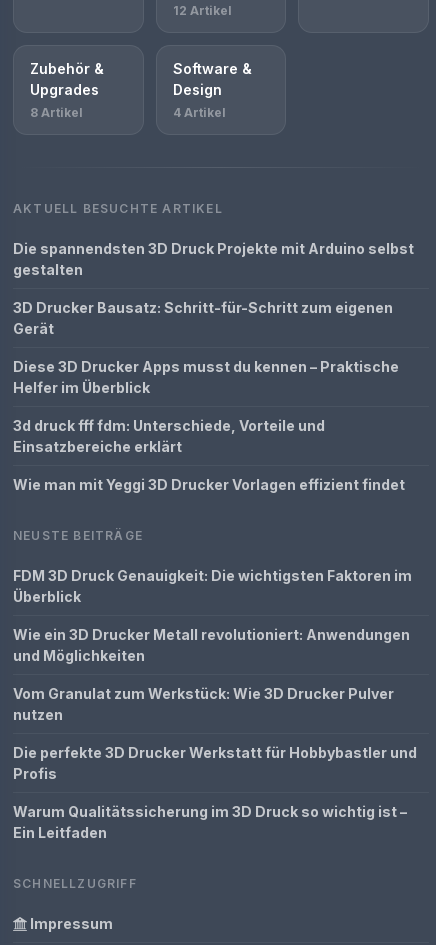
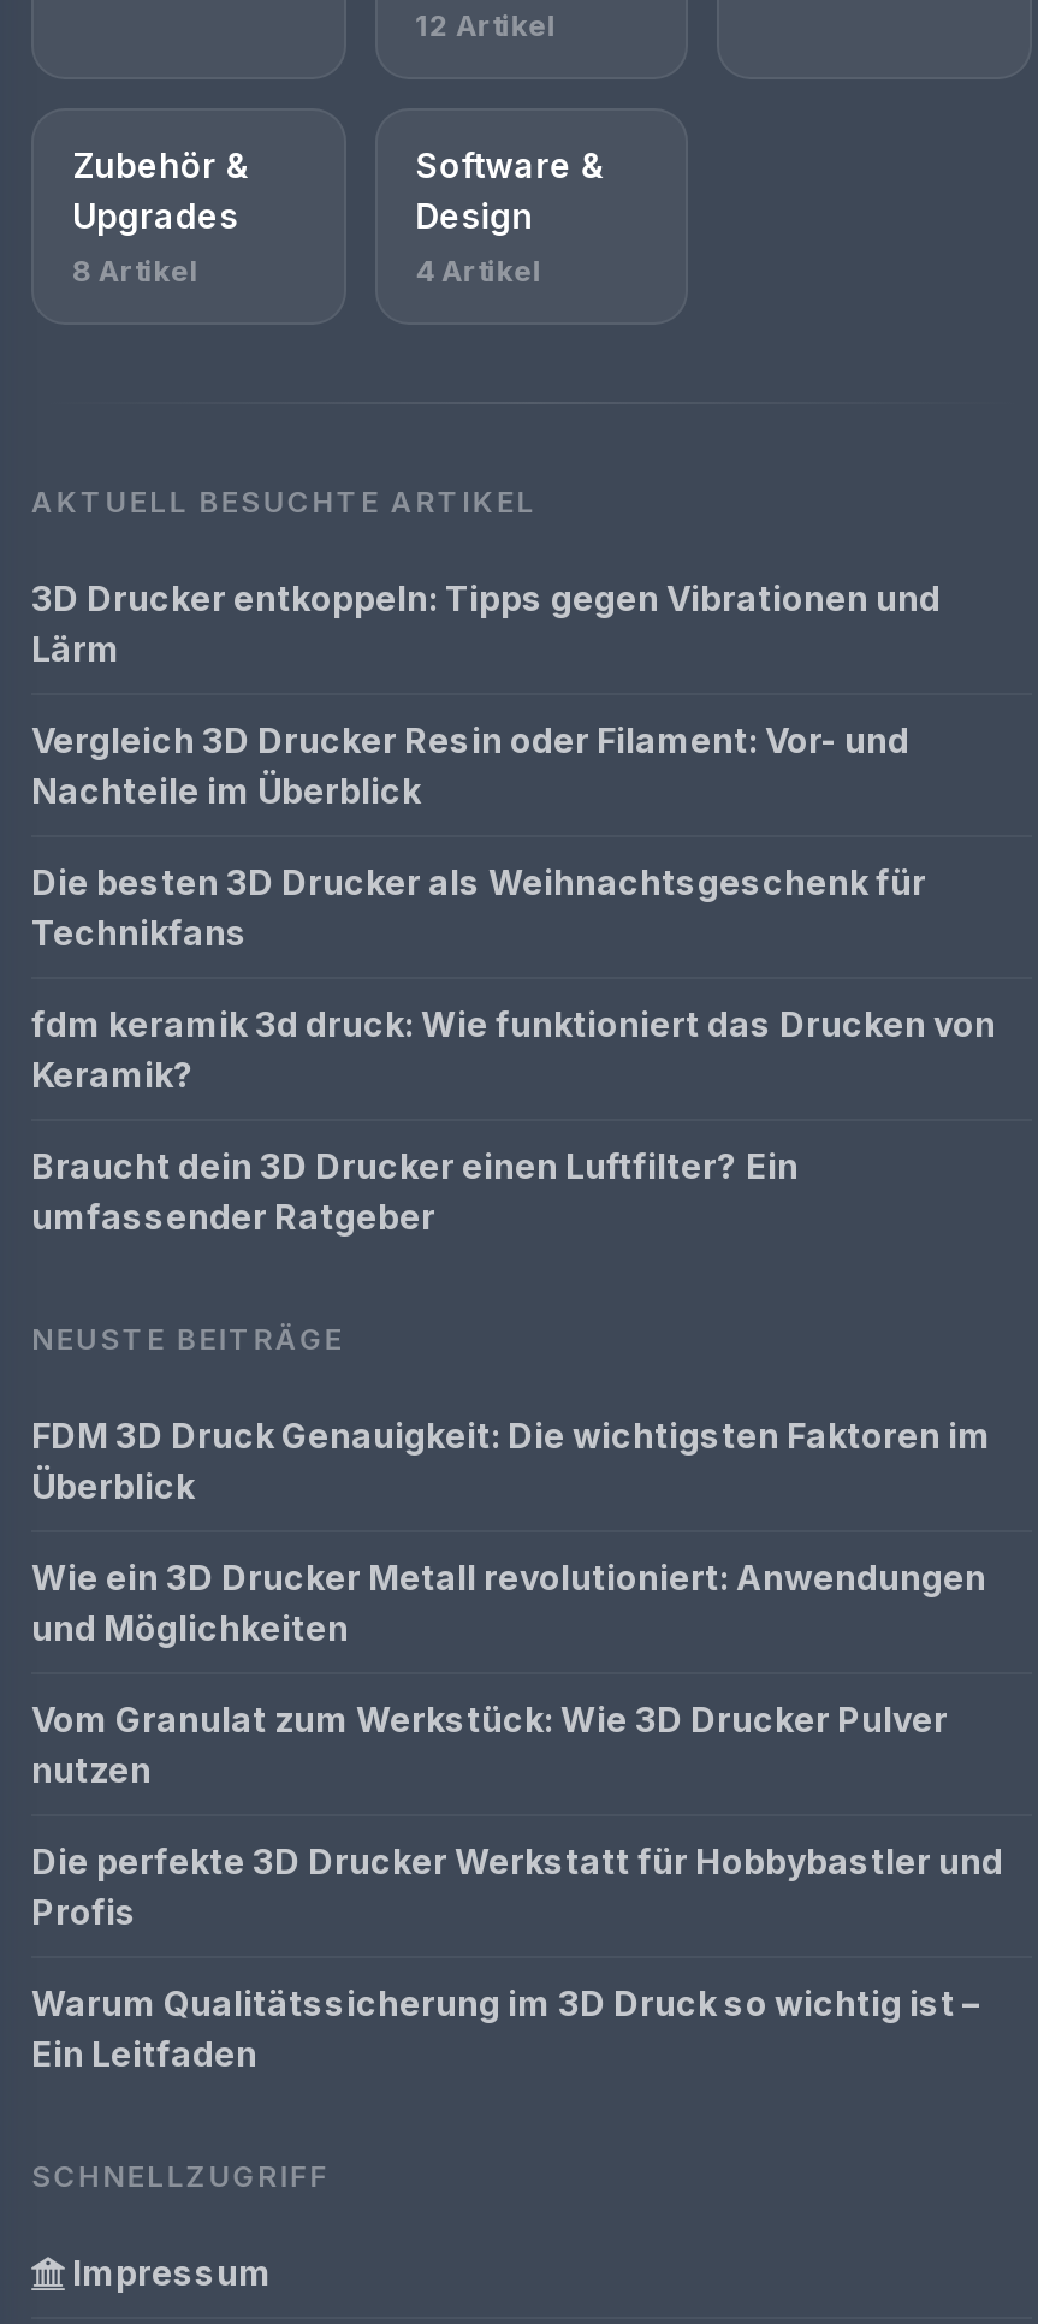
[13,240,414,278] Die spannendsten 3D Druck Projekte mit Arduino selbst | gestalten -> [31,579,941,670] 3D Drucker entkoppeln: Tipps gegen Vibrationen und | Lärm
[13,299,393,337] 3D Drucker Bausatz: Schritt-für-Schritt zum eigenen | Gerät -> [31,721,909,812] Vergleich 3D Drucker Resin oder Filament: Vor- und | Nachteile im Überblick
[13,358,399,396] Diese 3D Drucker Apps musst du kennen – Praktische | Helfer im Überblick -> [31,862,926,954] Die besten 3D Drucker als Weihnachtsgeschenk für | Technikfans
[13,417,325,455] 3d druck fff fdm: Unterschiede, Vorteile und | Einsatzbereiche erklärt -> [31,1004,996,1096] fdm keramik 3d druck: Wie funktioniert das Drucken von | Keramik?
[13,476,405,493] Wie man mit Yeggi 3D Drucker Vorlagen effizient findet -> [31,1146,799,1238] Braucht dein 3D Drucker einen Luftfilter? Ein | umfassender Ratgeber

